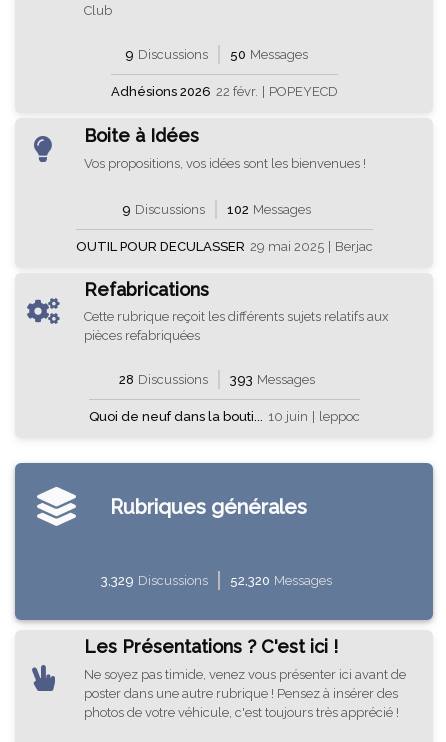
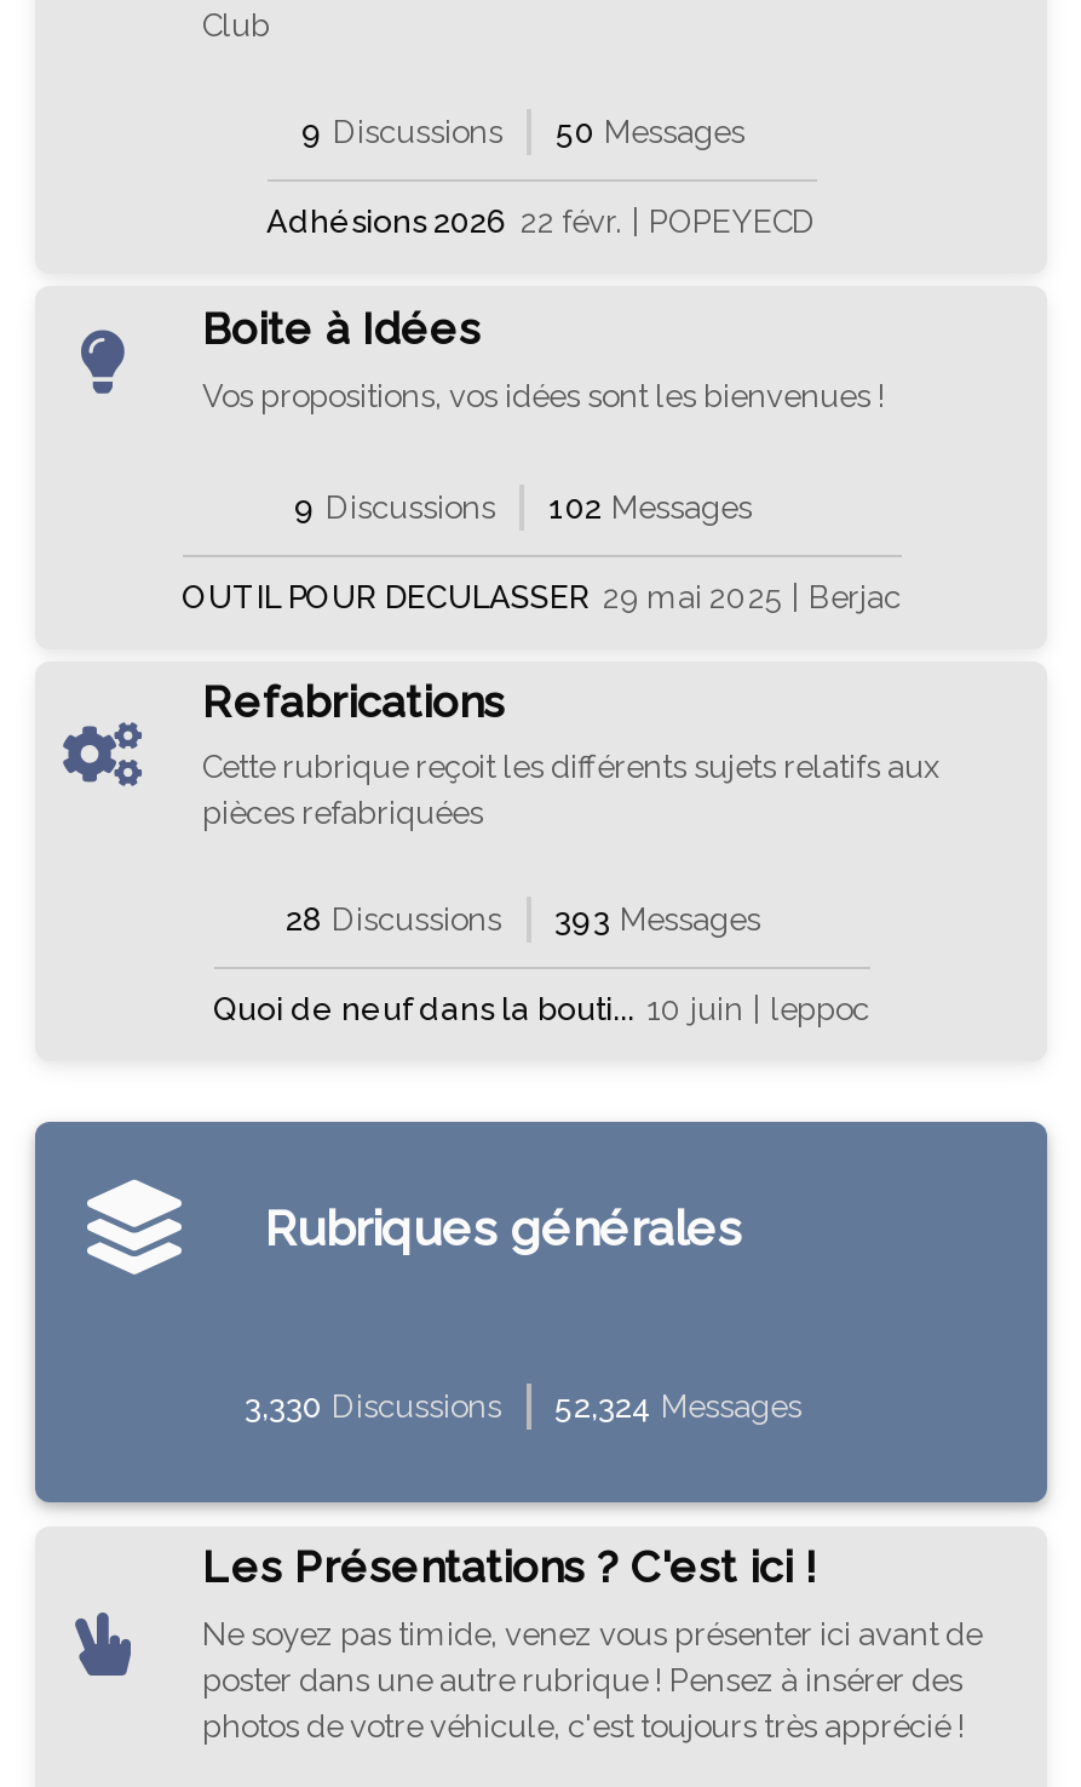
[101,573,208,588] 3,329 Discussions -> [245,1388,501,1425] 3,330 Discussions
[230,573,332,588] 52,320 Messages -> [554,1388,801,1425] 52,324 Messages

